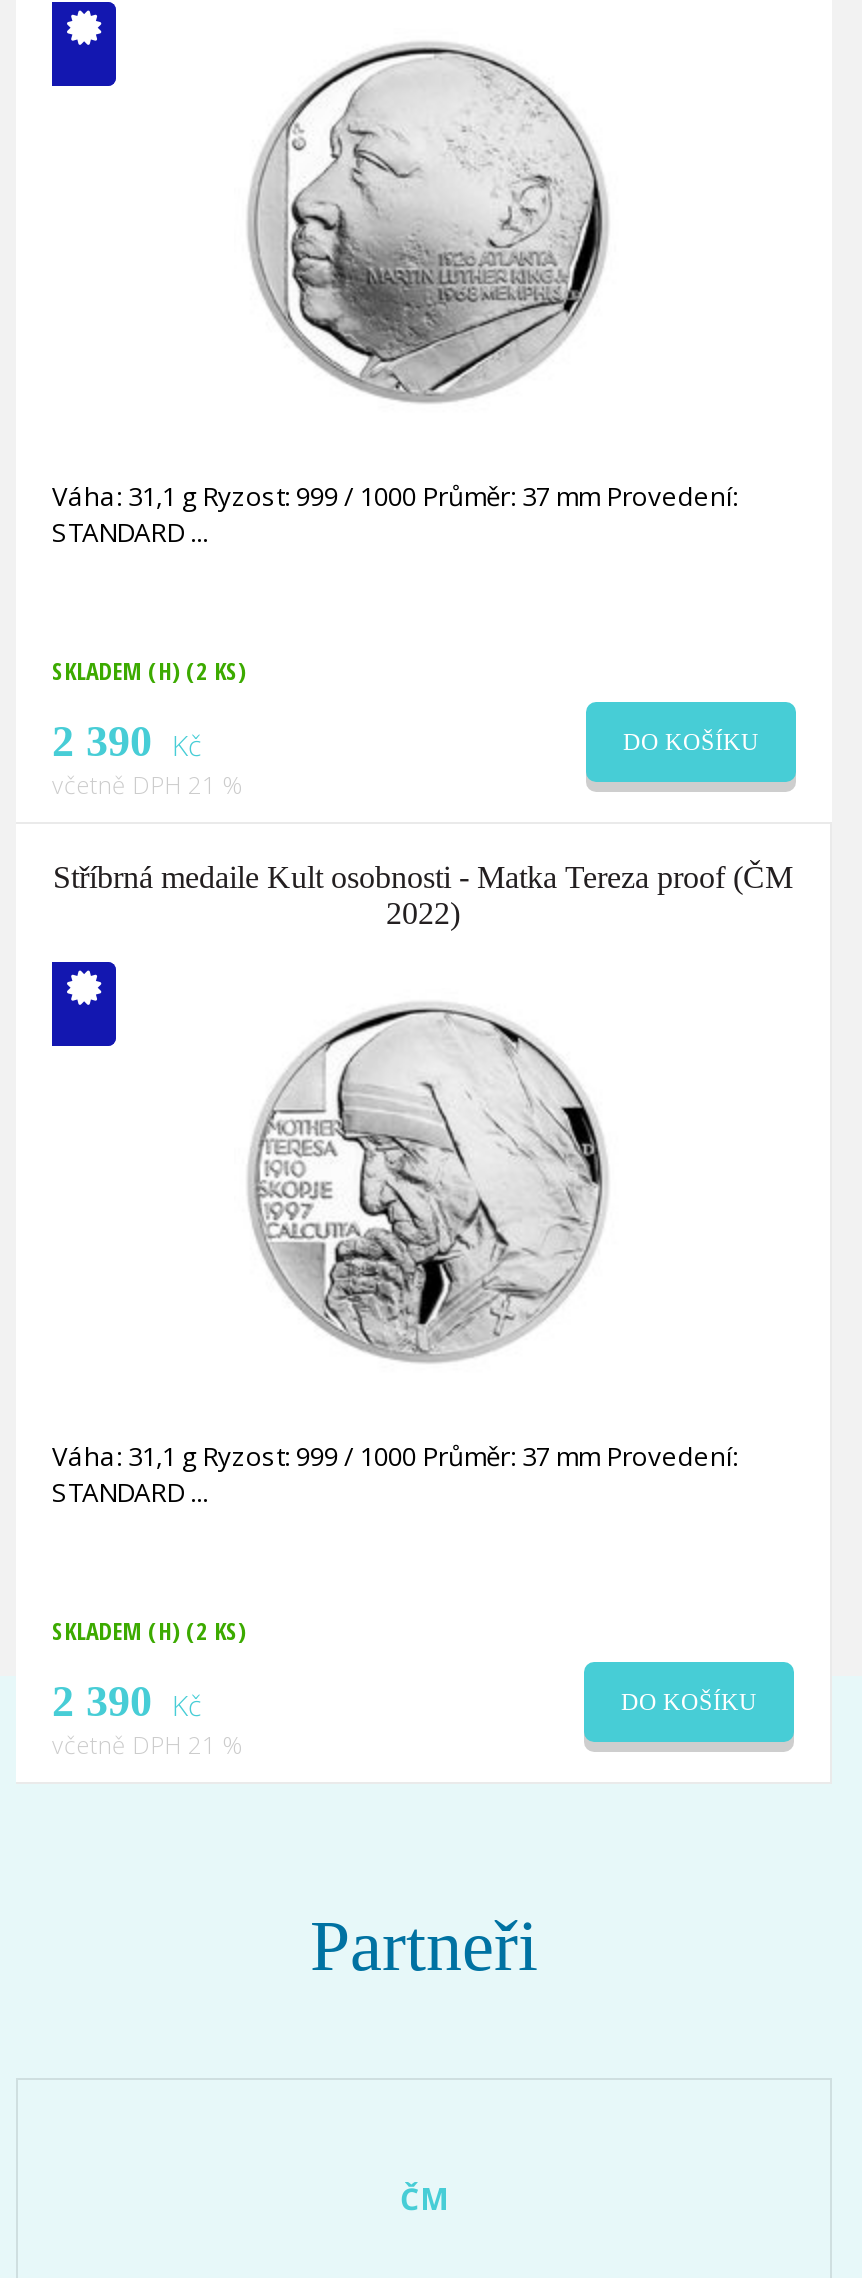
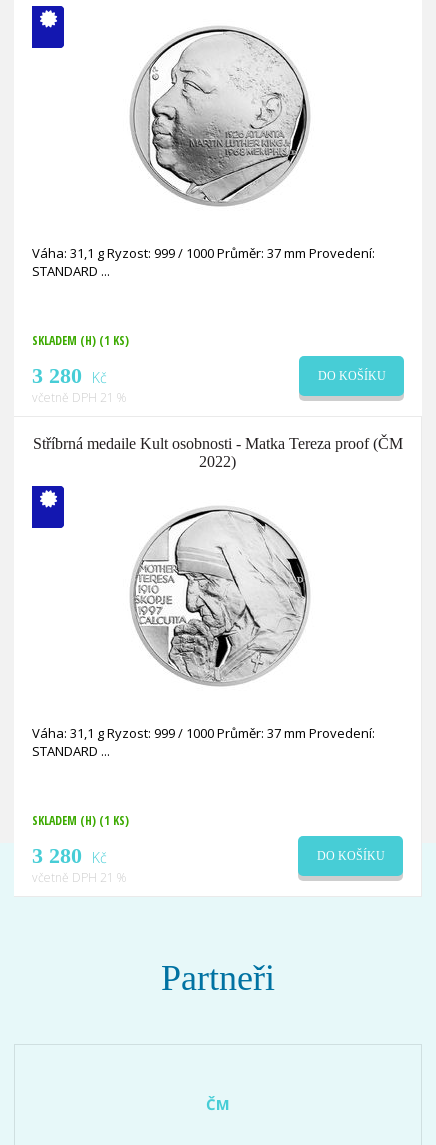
[52,655,246,689] SKLADEM (H) (2 KS) -> [32,332,129,349] SKLADEM (H) (1 KS)
[52,717,202,767] 2 390 Kč -> [32,363,107,388] 3 280 Kč
[52,1615,246,1649] SKLADEM (H) (2 KS) -> [32,812,129,829] SKLADEM (H) (1 KS)
[52,1677,202,1727] 2 390 Kč -> [32,843,107,868] 3 280 Kč

